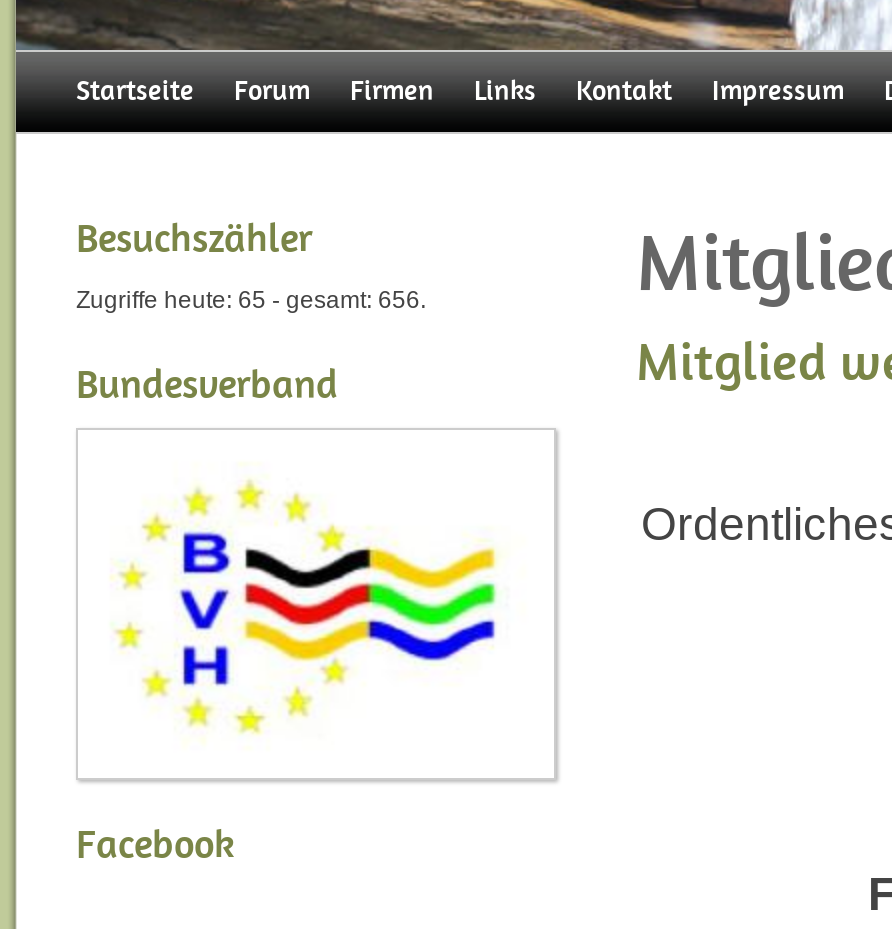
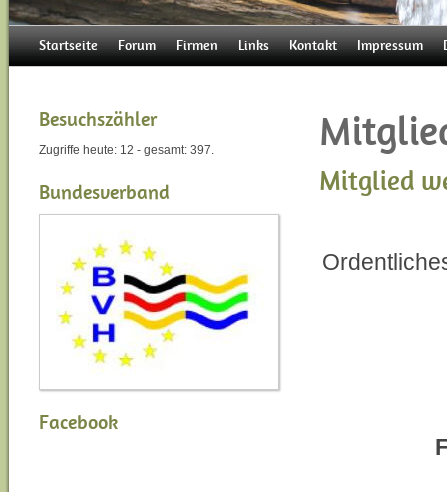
[76,286,426,314] Zugriffe heute: 65 - gesamt: 656. -> [39,143,214,157] Zugriffe heute: 12 - gesamt: 397.

